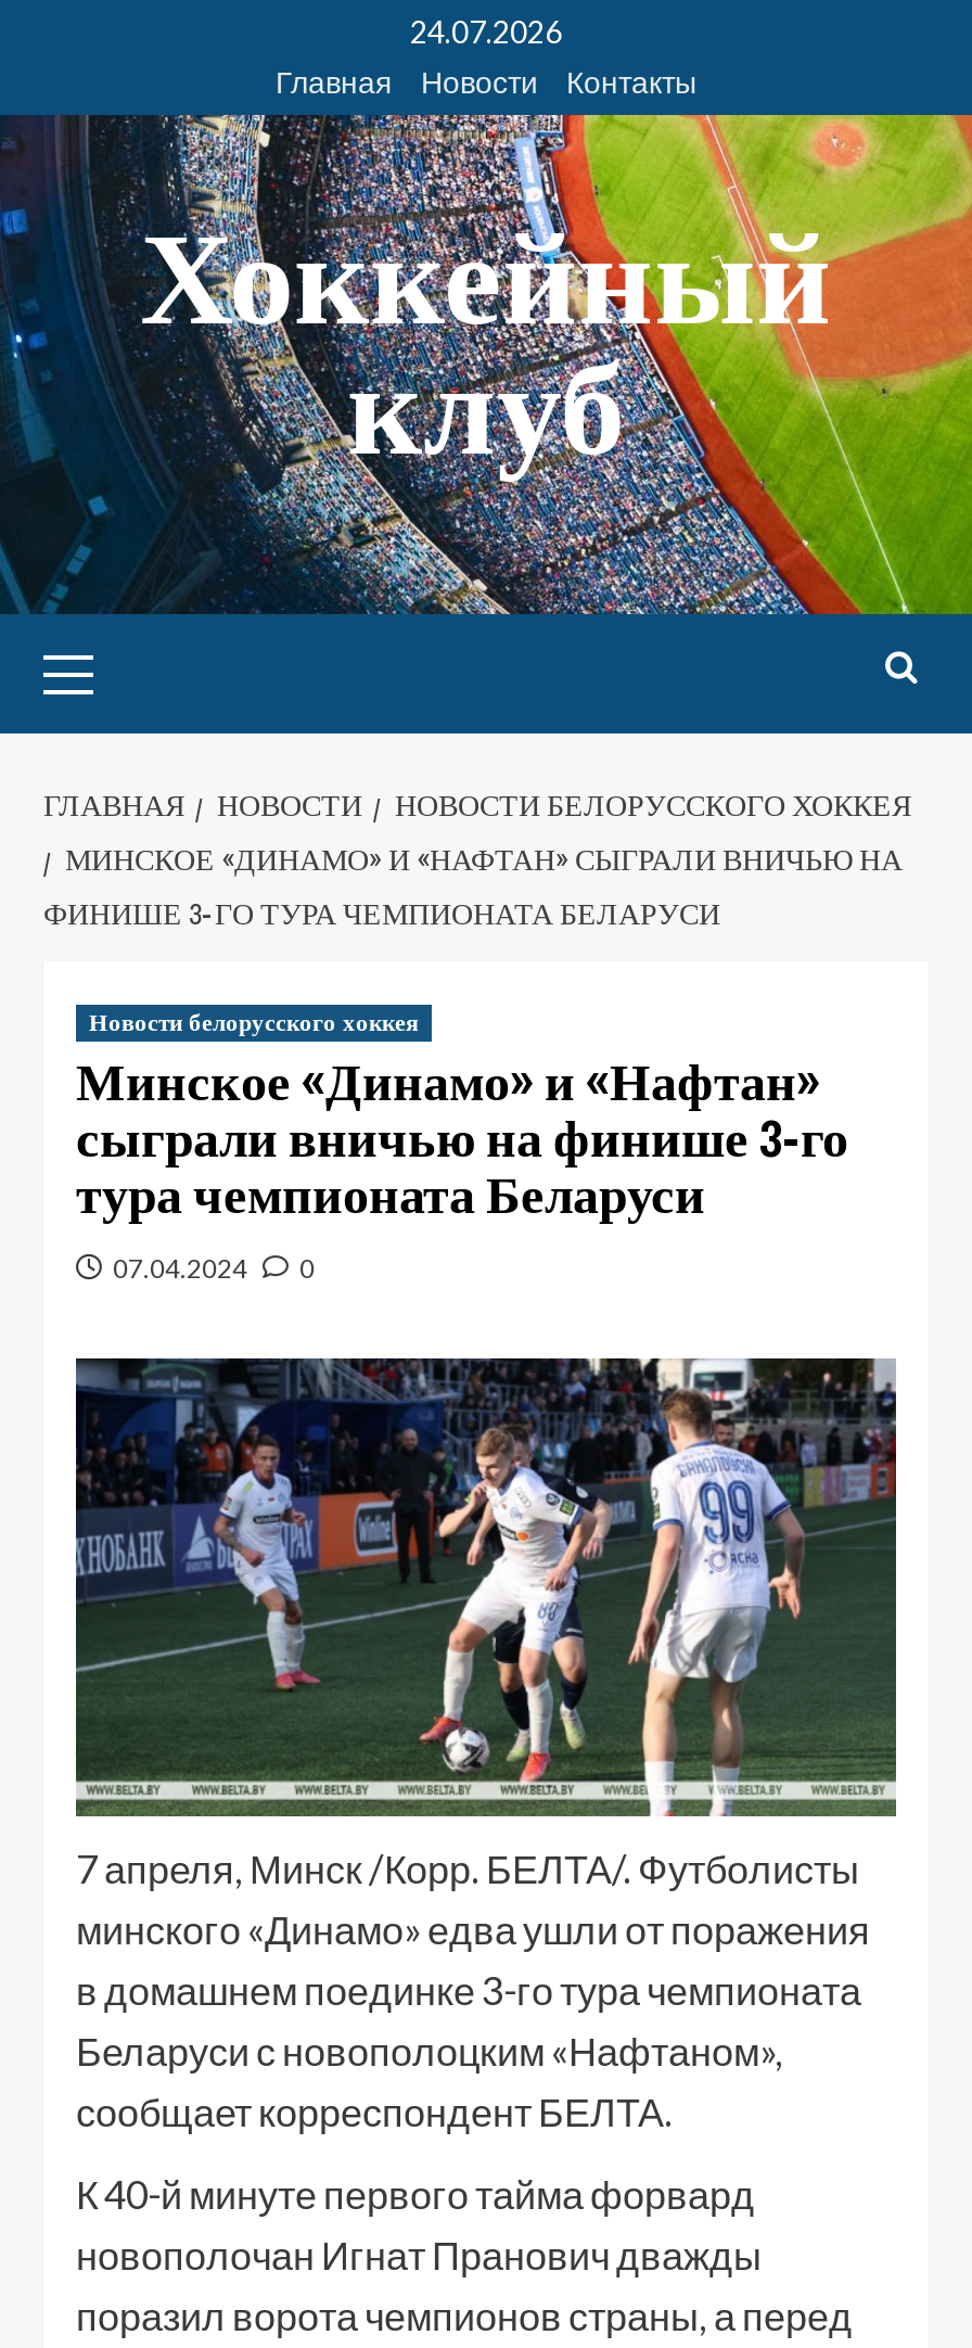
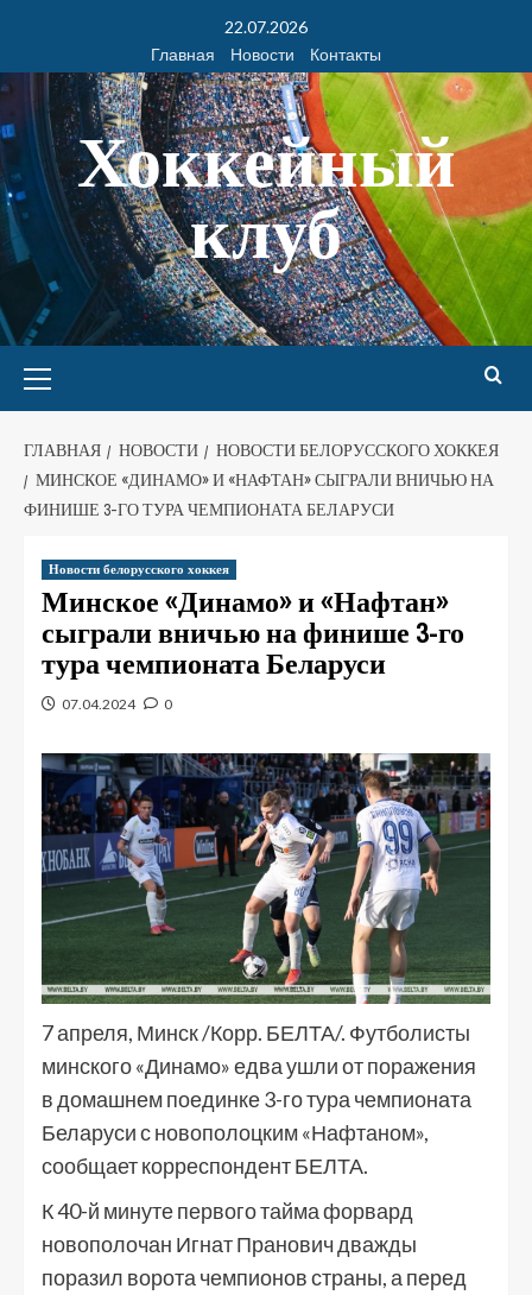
[410,13,562,50] 24.07.2026 -> [224,17,308,37] 22.07.2026

